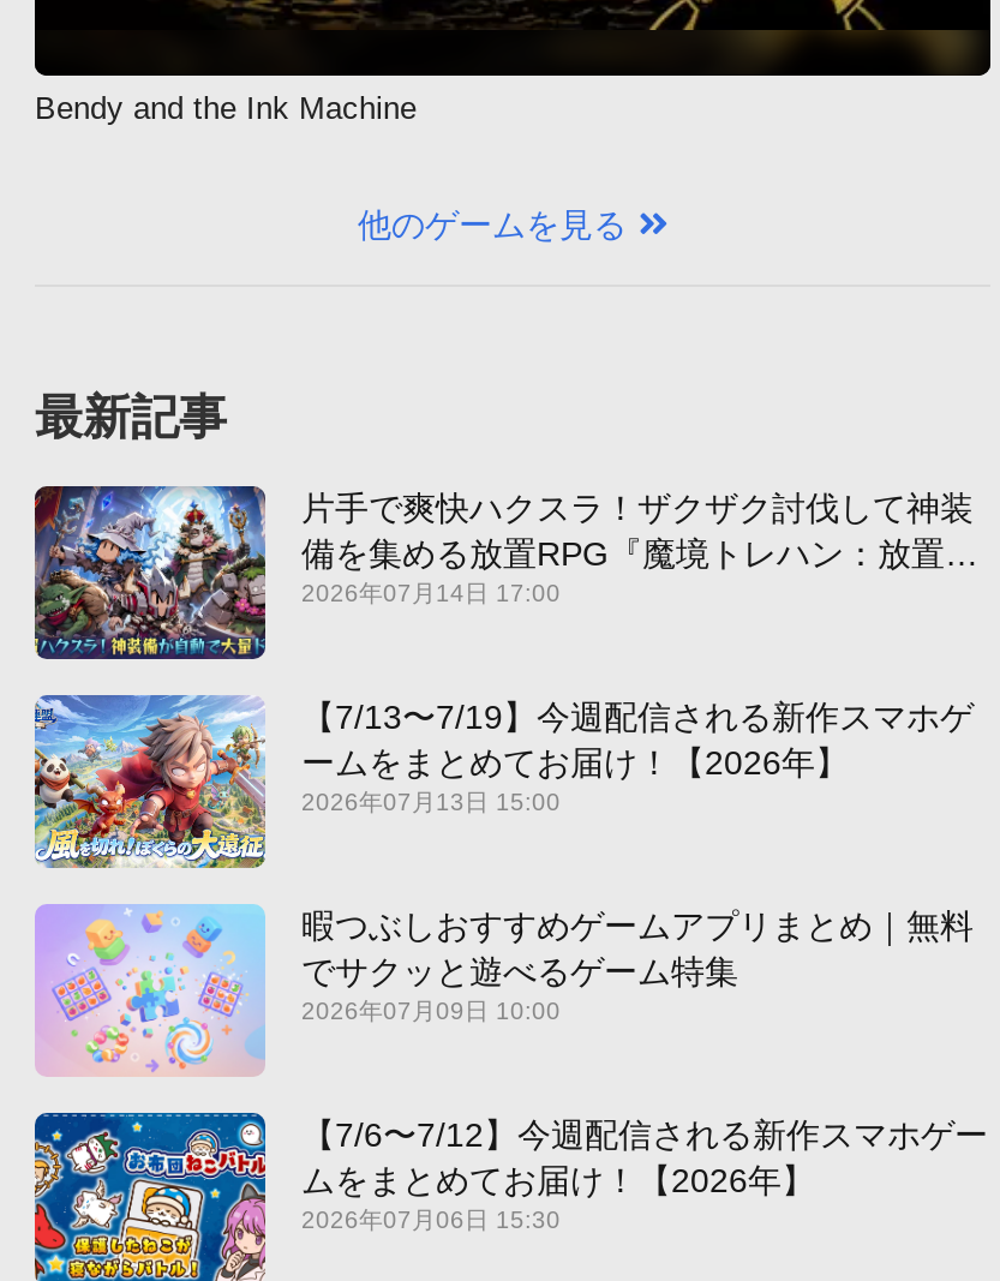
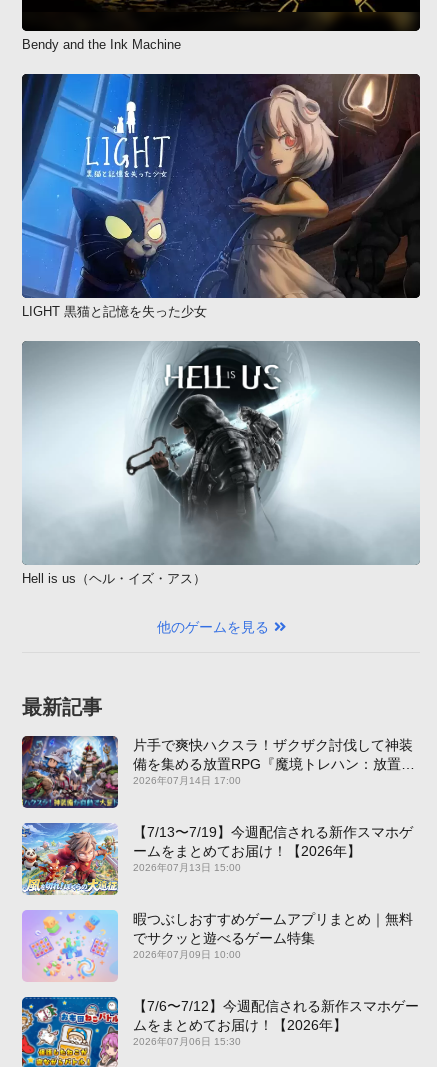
none -> [21,73,421,319] [image] | LIGHT 黒猫と記憶を失った少女
none -> [22,327,420,586] [image] | Hell is us（ヘル・イズ・アス）

